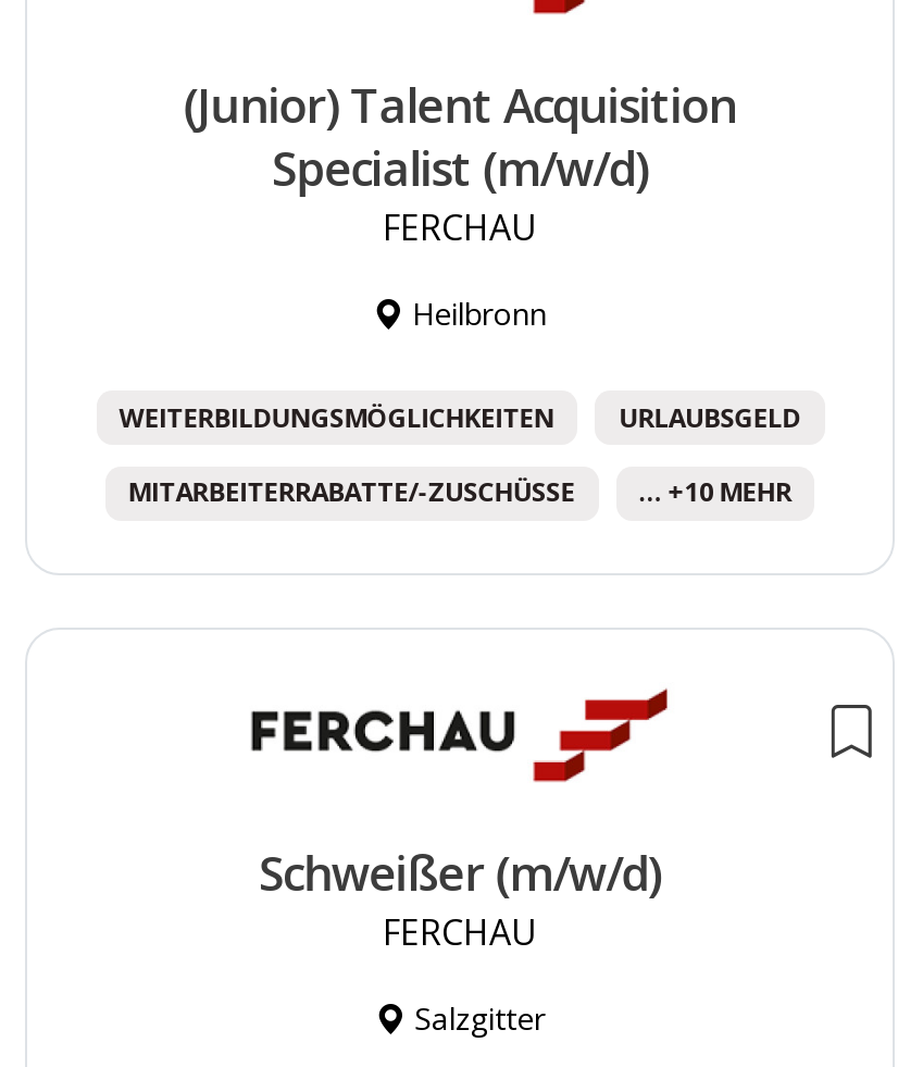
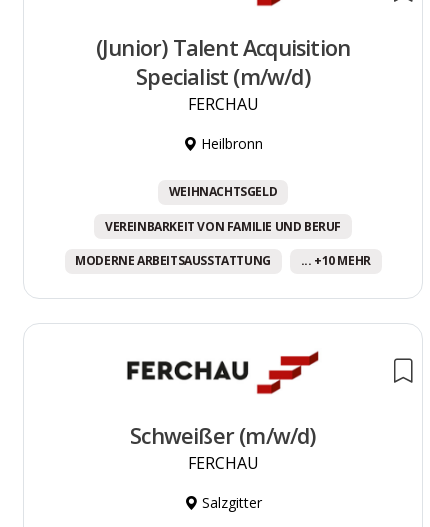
[119,399,801,511] WEITERBILDUNGSMÖGLICHKEITEN | URLAUBSGELD | MITARBEITERRABATTE/-ZUSCHÜSSE -> [75,183,341,269] WEIHNACHTSGELD | VEREINBARKEIT VON FAMILIE UND BERUF | MODERNE ARBEITSAUSSTATTUNG

